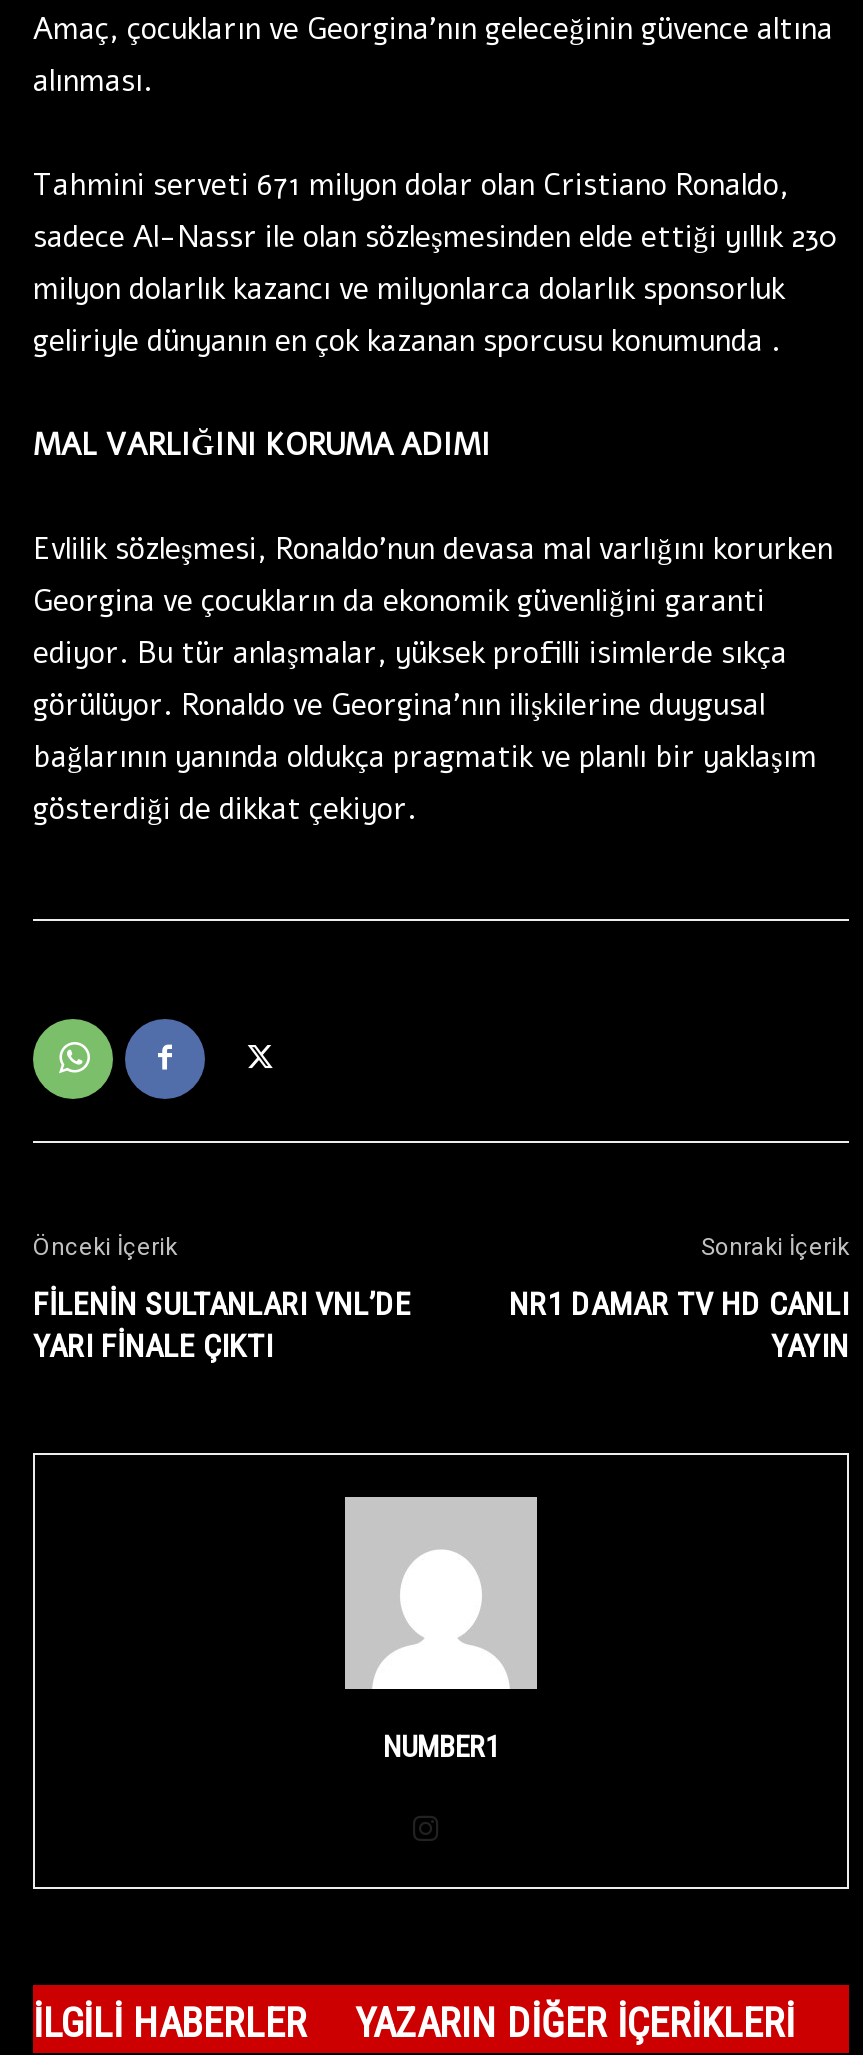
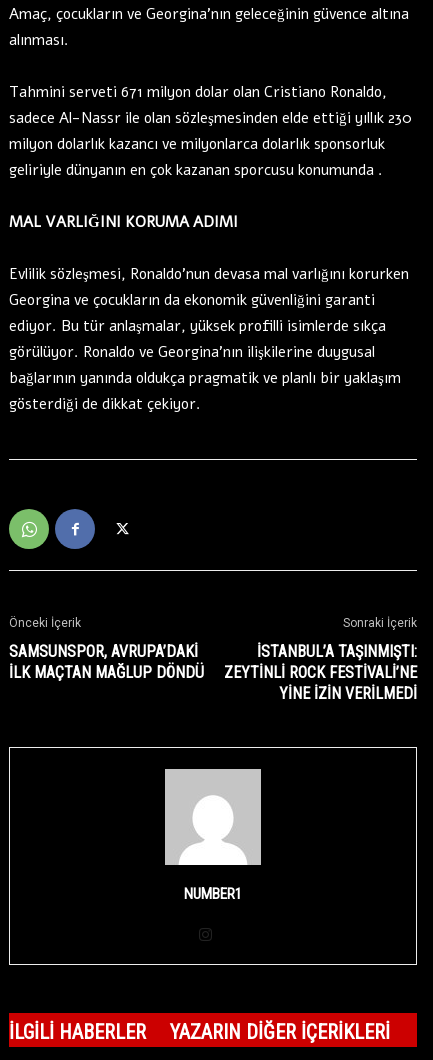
[33,1284,411,1364] FİLENİN SULTANLARI VNL’DE | YARI FİNALE ÇIKTI -> [9,642,204,682] SAMSUNSPOR, AVRUPA’DAKI | ILK MAÇTAN MAĞLUP DÖNDÜ
[509,1284,849,1364] NR1 DAMAR TV HD CANLI | YAYIN -> [224,642,417,703] İSTANBUL’A TAŞINMIŞTI: | ZEYTINLI ROCK FESTIVALI’NE | YINE IZIN VERILMEDI

